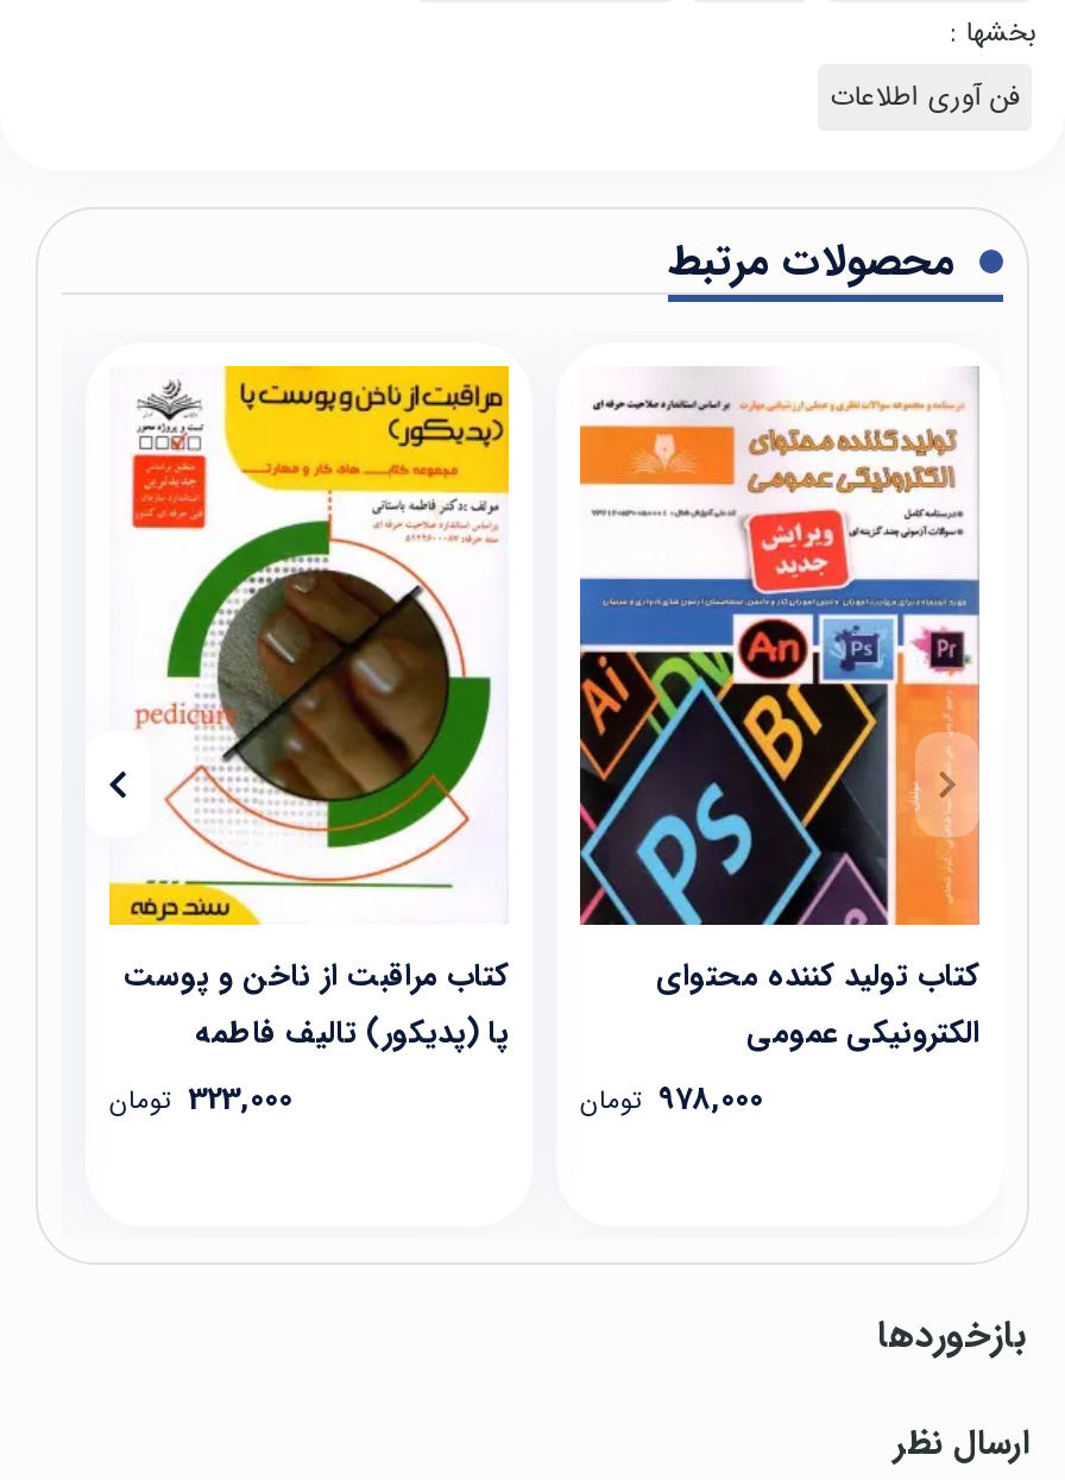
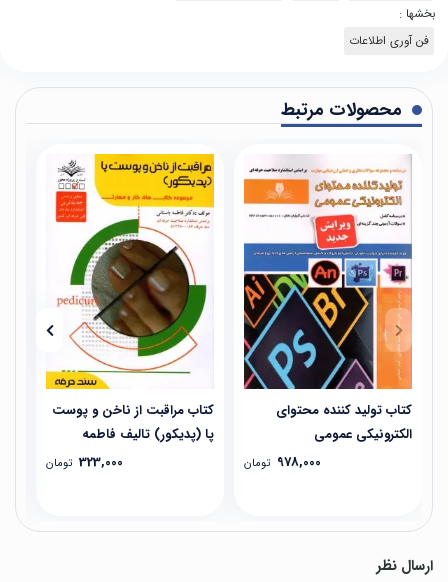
[877,1309,1029,1366] بازخوردها -> none

